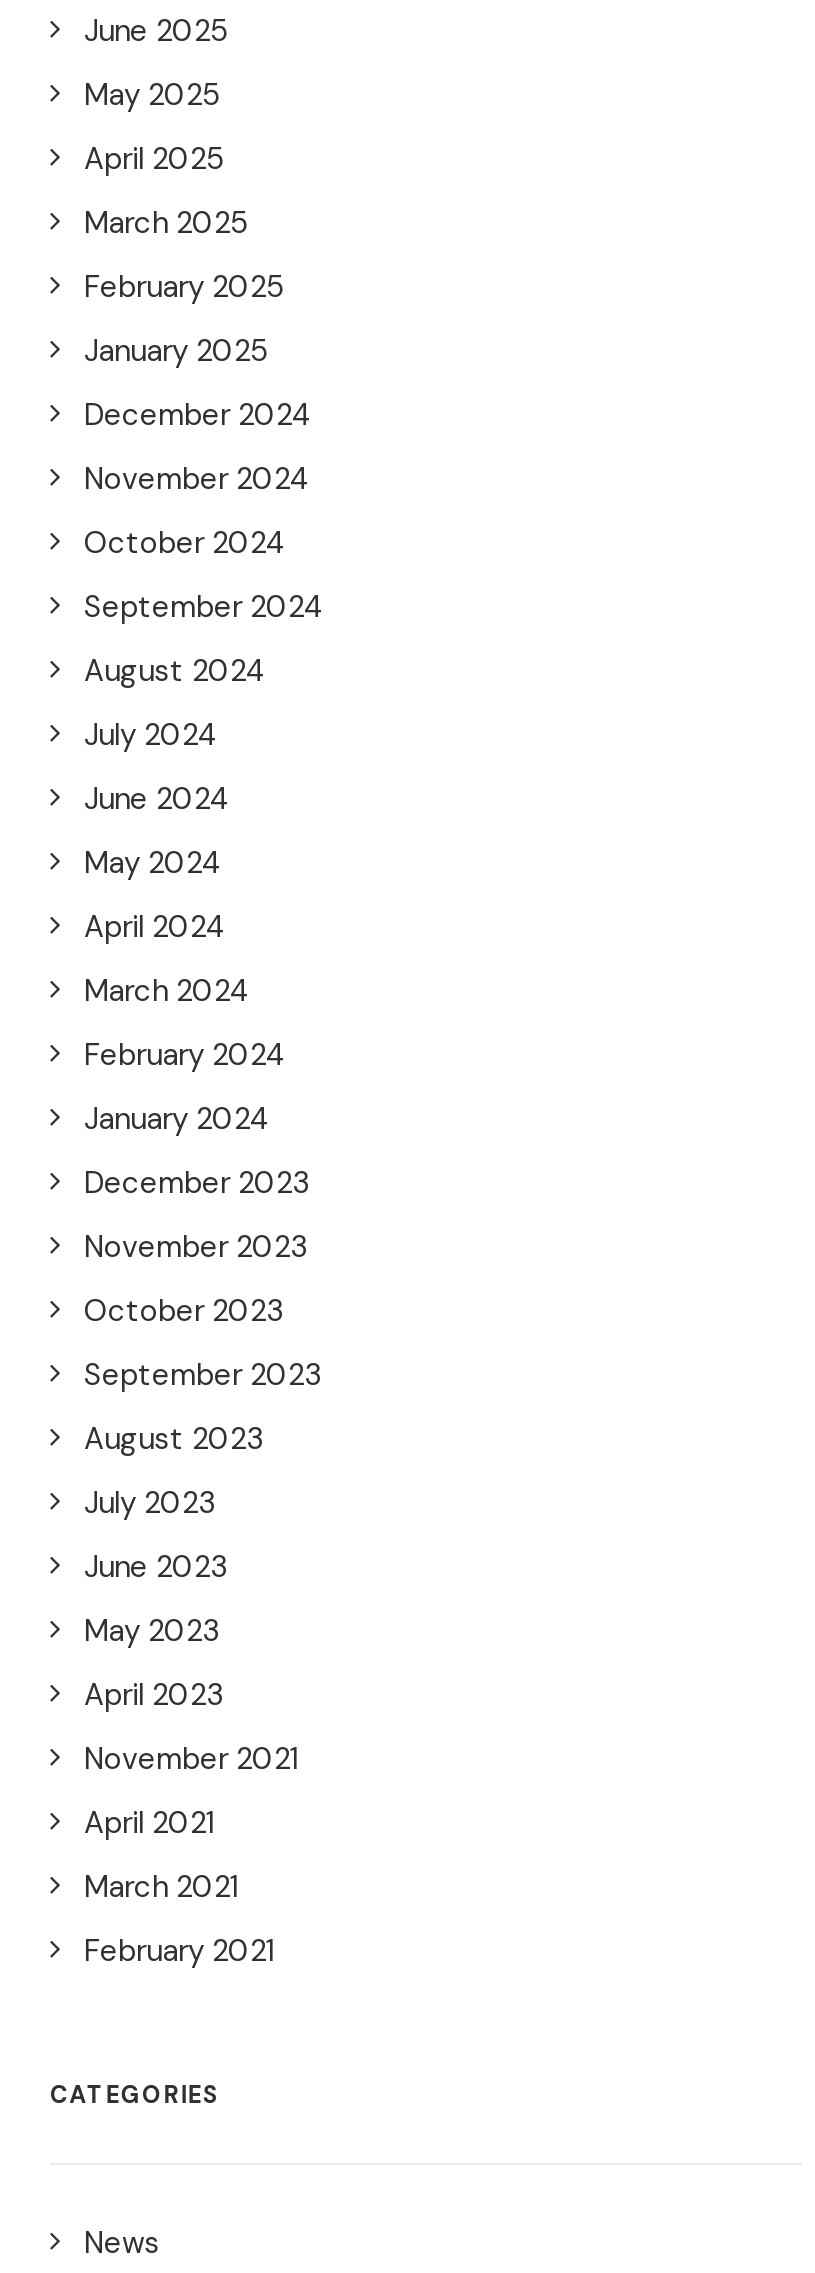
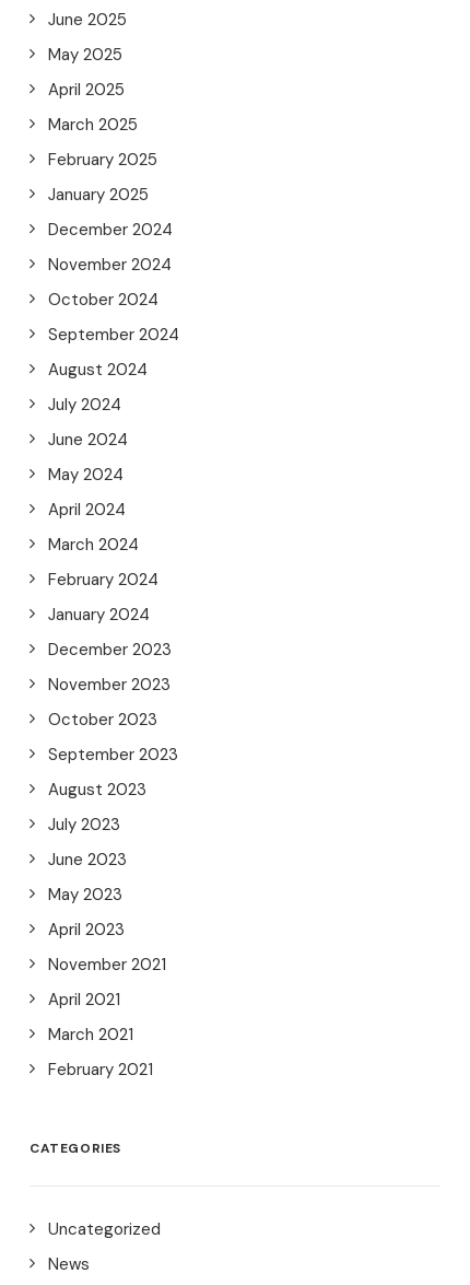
none -> [48,1218,161,1240] Uncategorized

